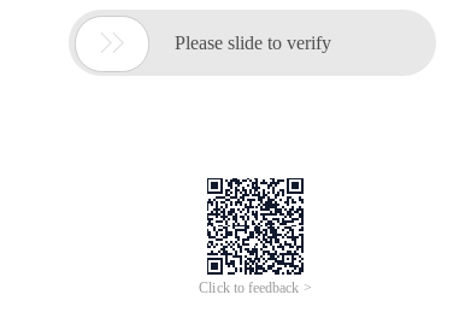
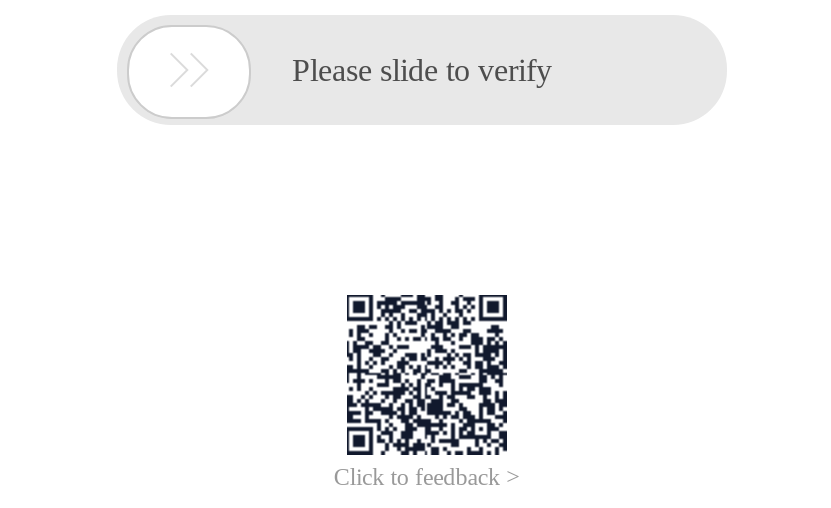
[206,177,305,276] [image] -> [347,293,507,457] [image]

